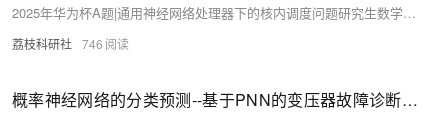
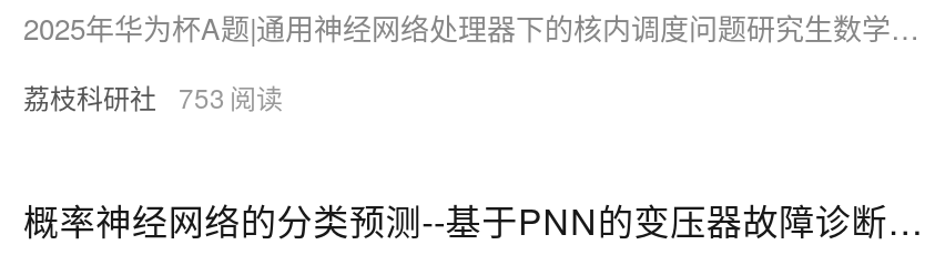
[12,35,103,52] 荔枝科研社 746 -> [23,78,225,115] 荔枝科研社 753

